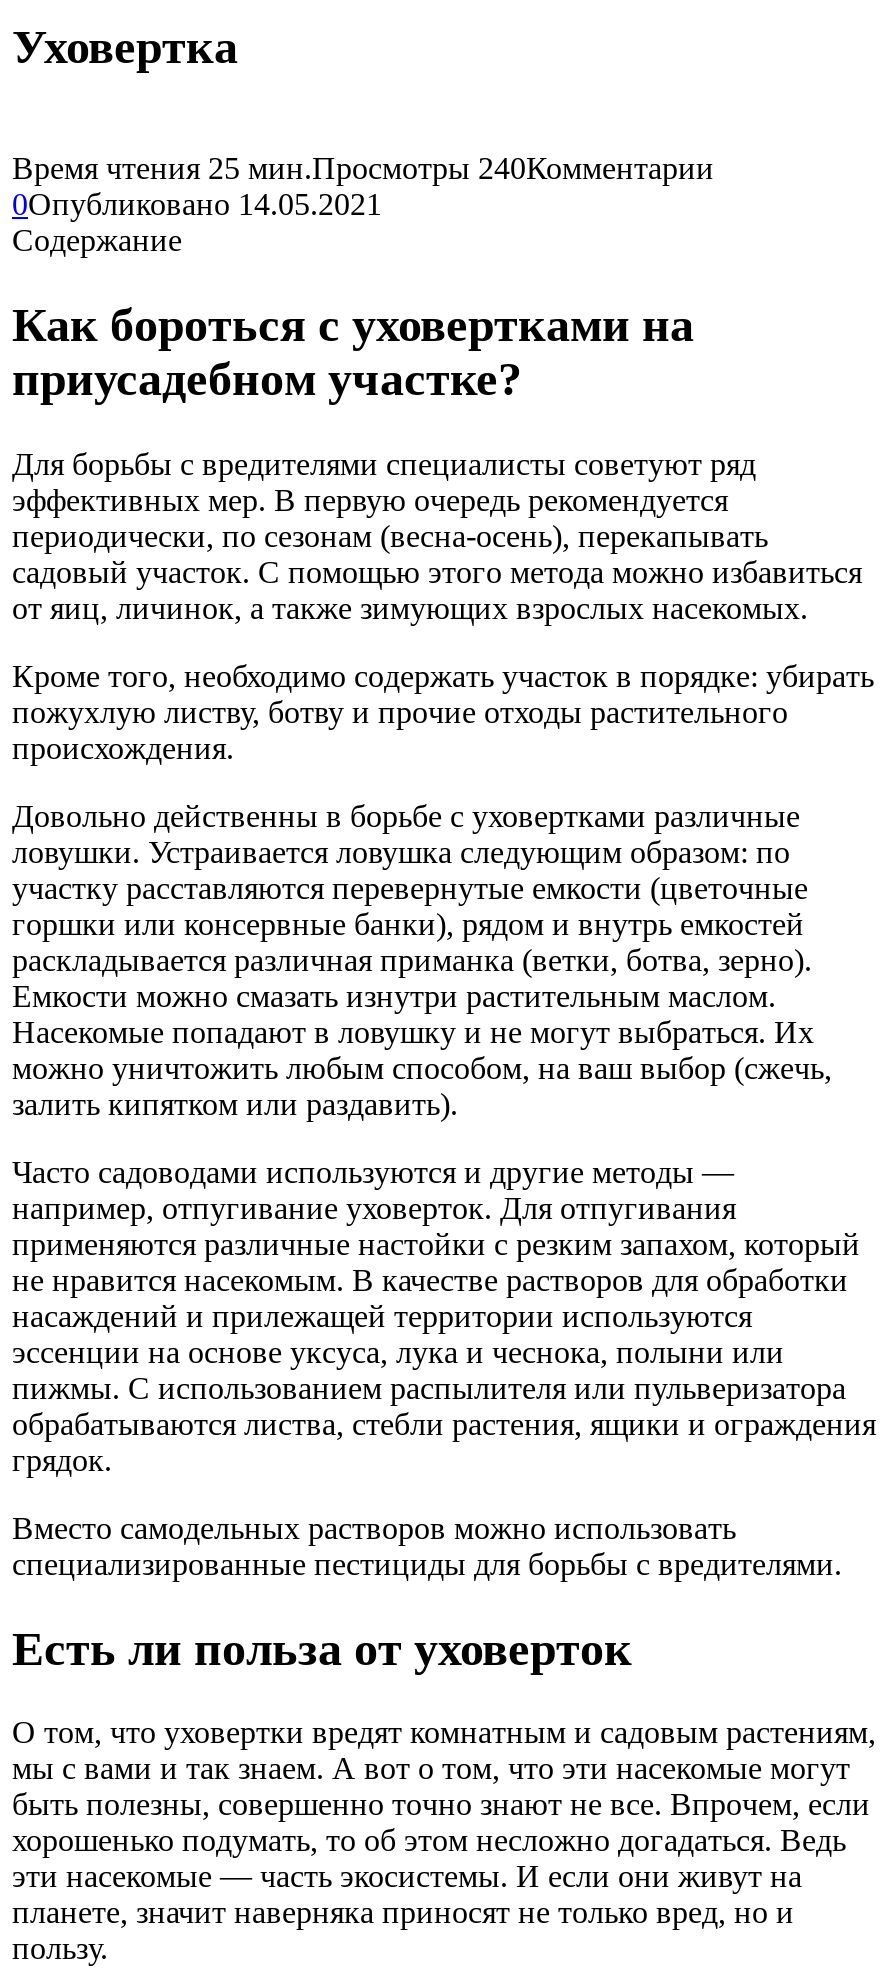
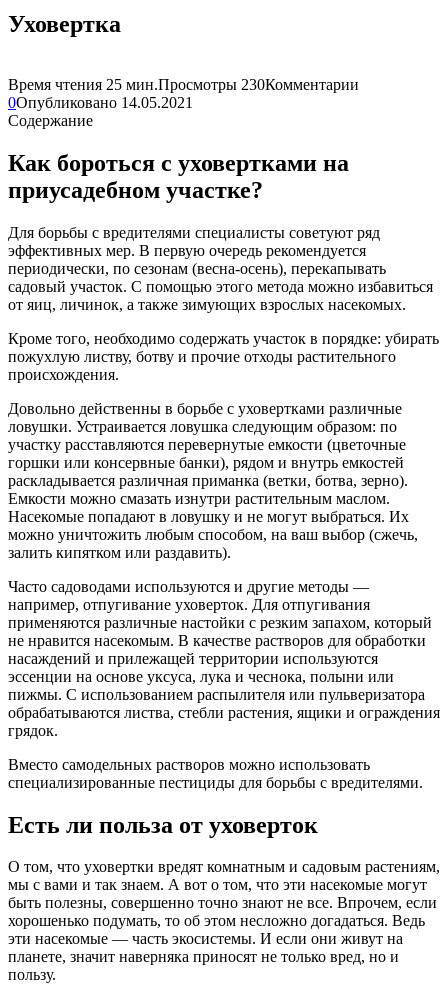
[12,151,714,185] Время чтения 25 мин.Просмотры 240Комментарии -> [8,76,359,93] Время чтения 25 мин.Просмотры 230Комментарии

